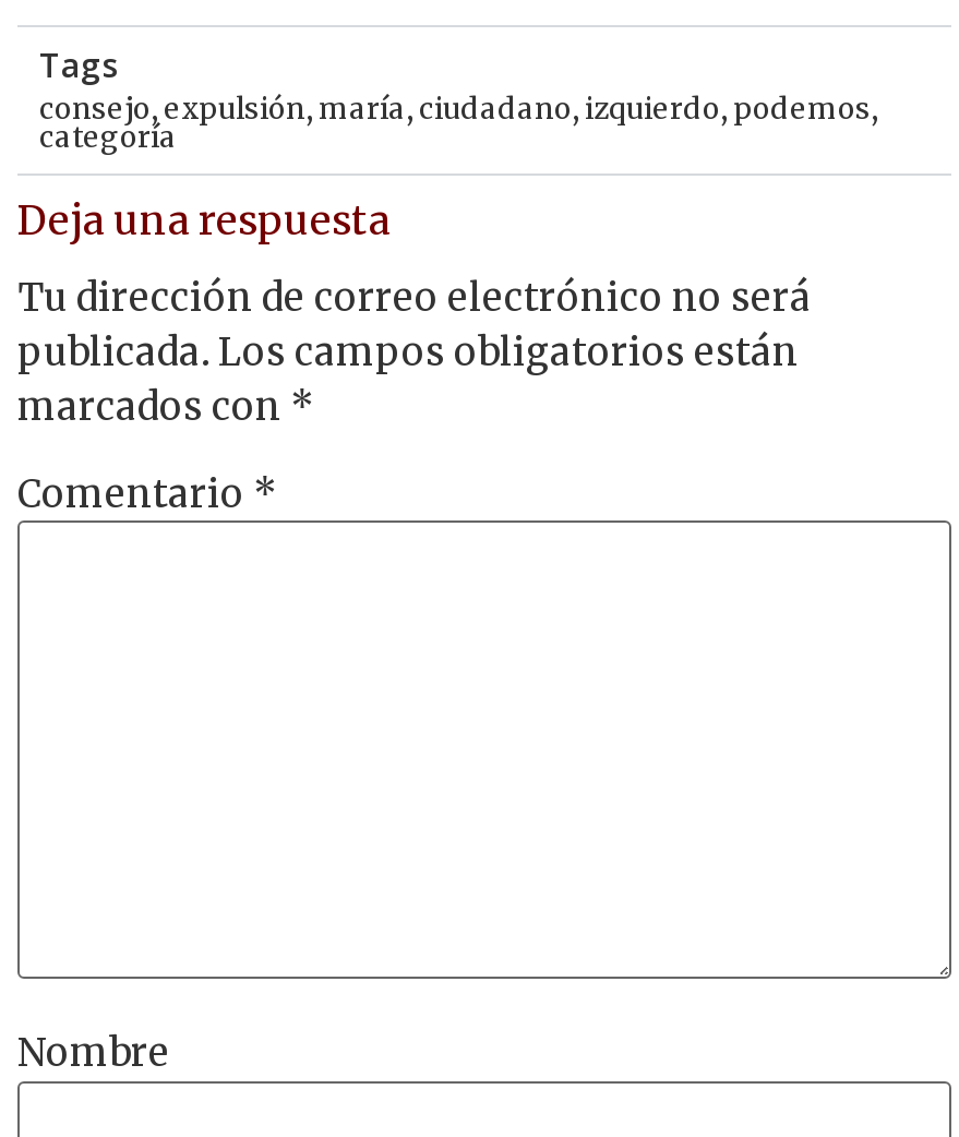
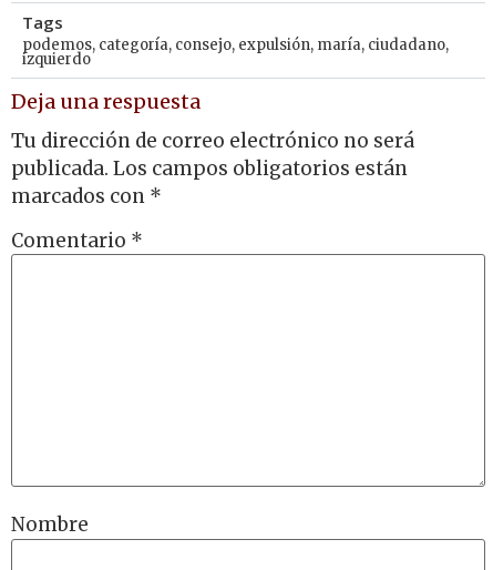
[39,91,877,157] consejo, expulsión, maría, ciudadano, izquierdo, podemos, | categoría -> [22,36,449,69] podemos, categoría, consejo, expulsión, maría, ciudadano, | izquierdo

